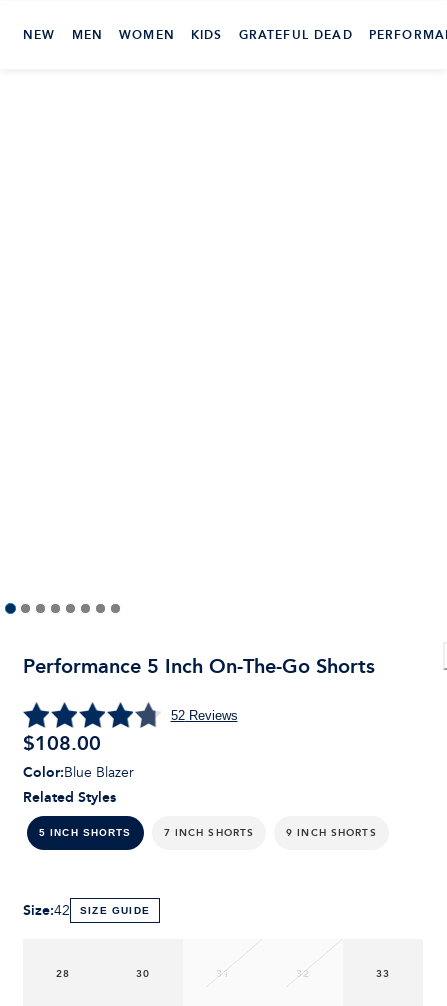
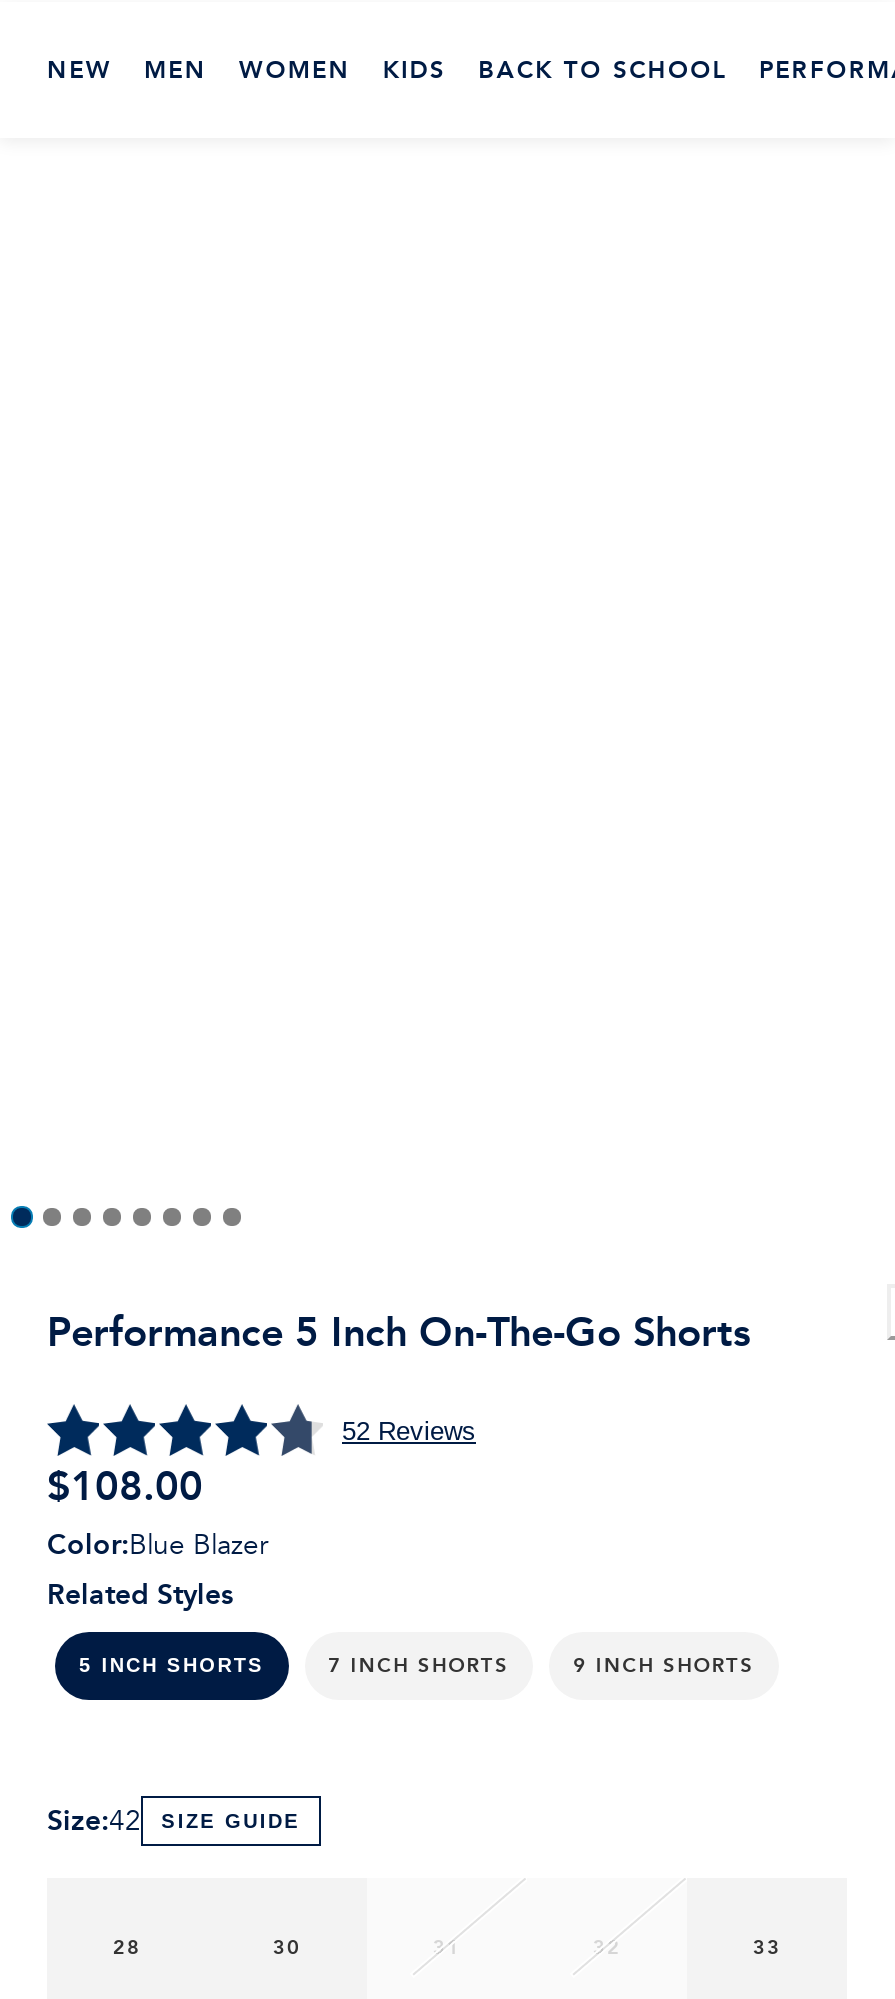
[239,25,353,44] GRATEFUL DEAD -> [478,50,727,88] BACK TO SCHOOL

